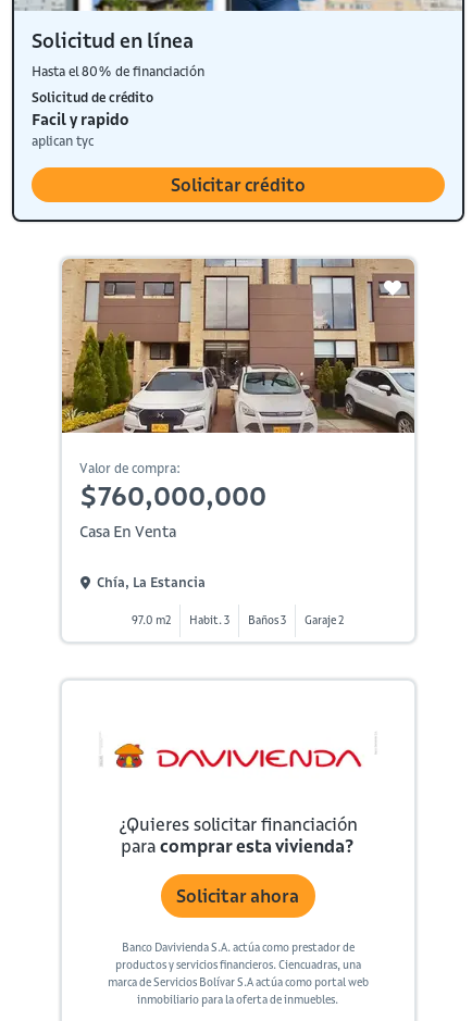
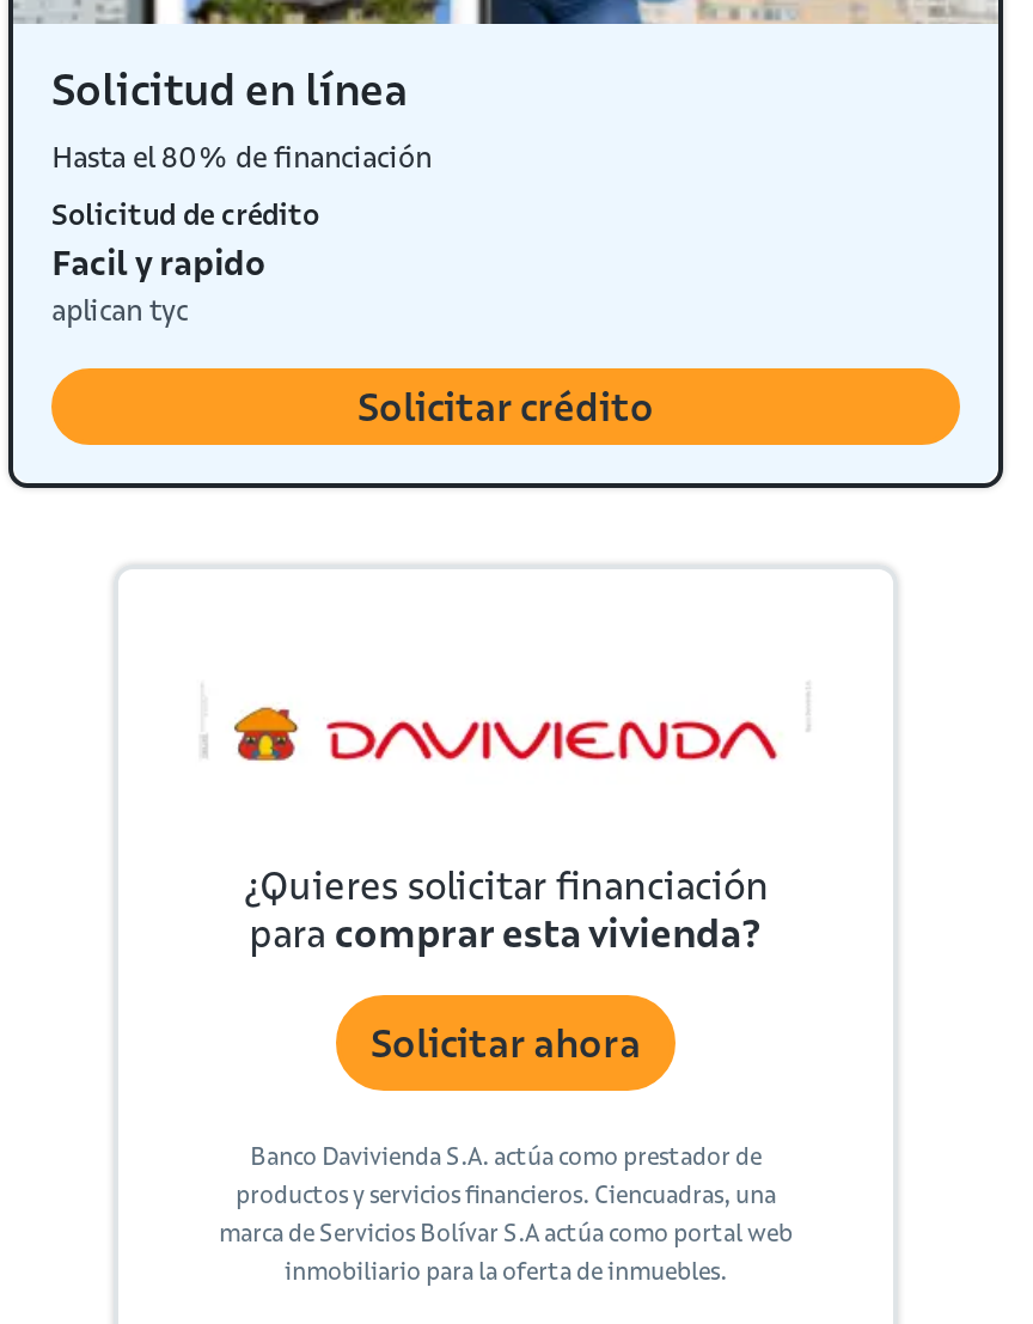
[61,258,415,627] [image] | Valor de compra: | $760,000,000 | Casa En Venta | Chía, La Estancia | 97.0 m2 | Habit. 3 | Baños 3 | Garaje 2 -> none

